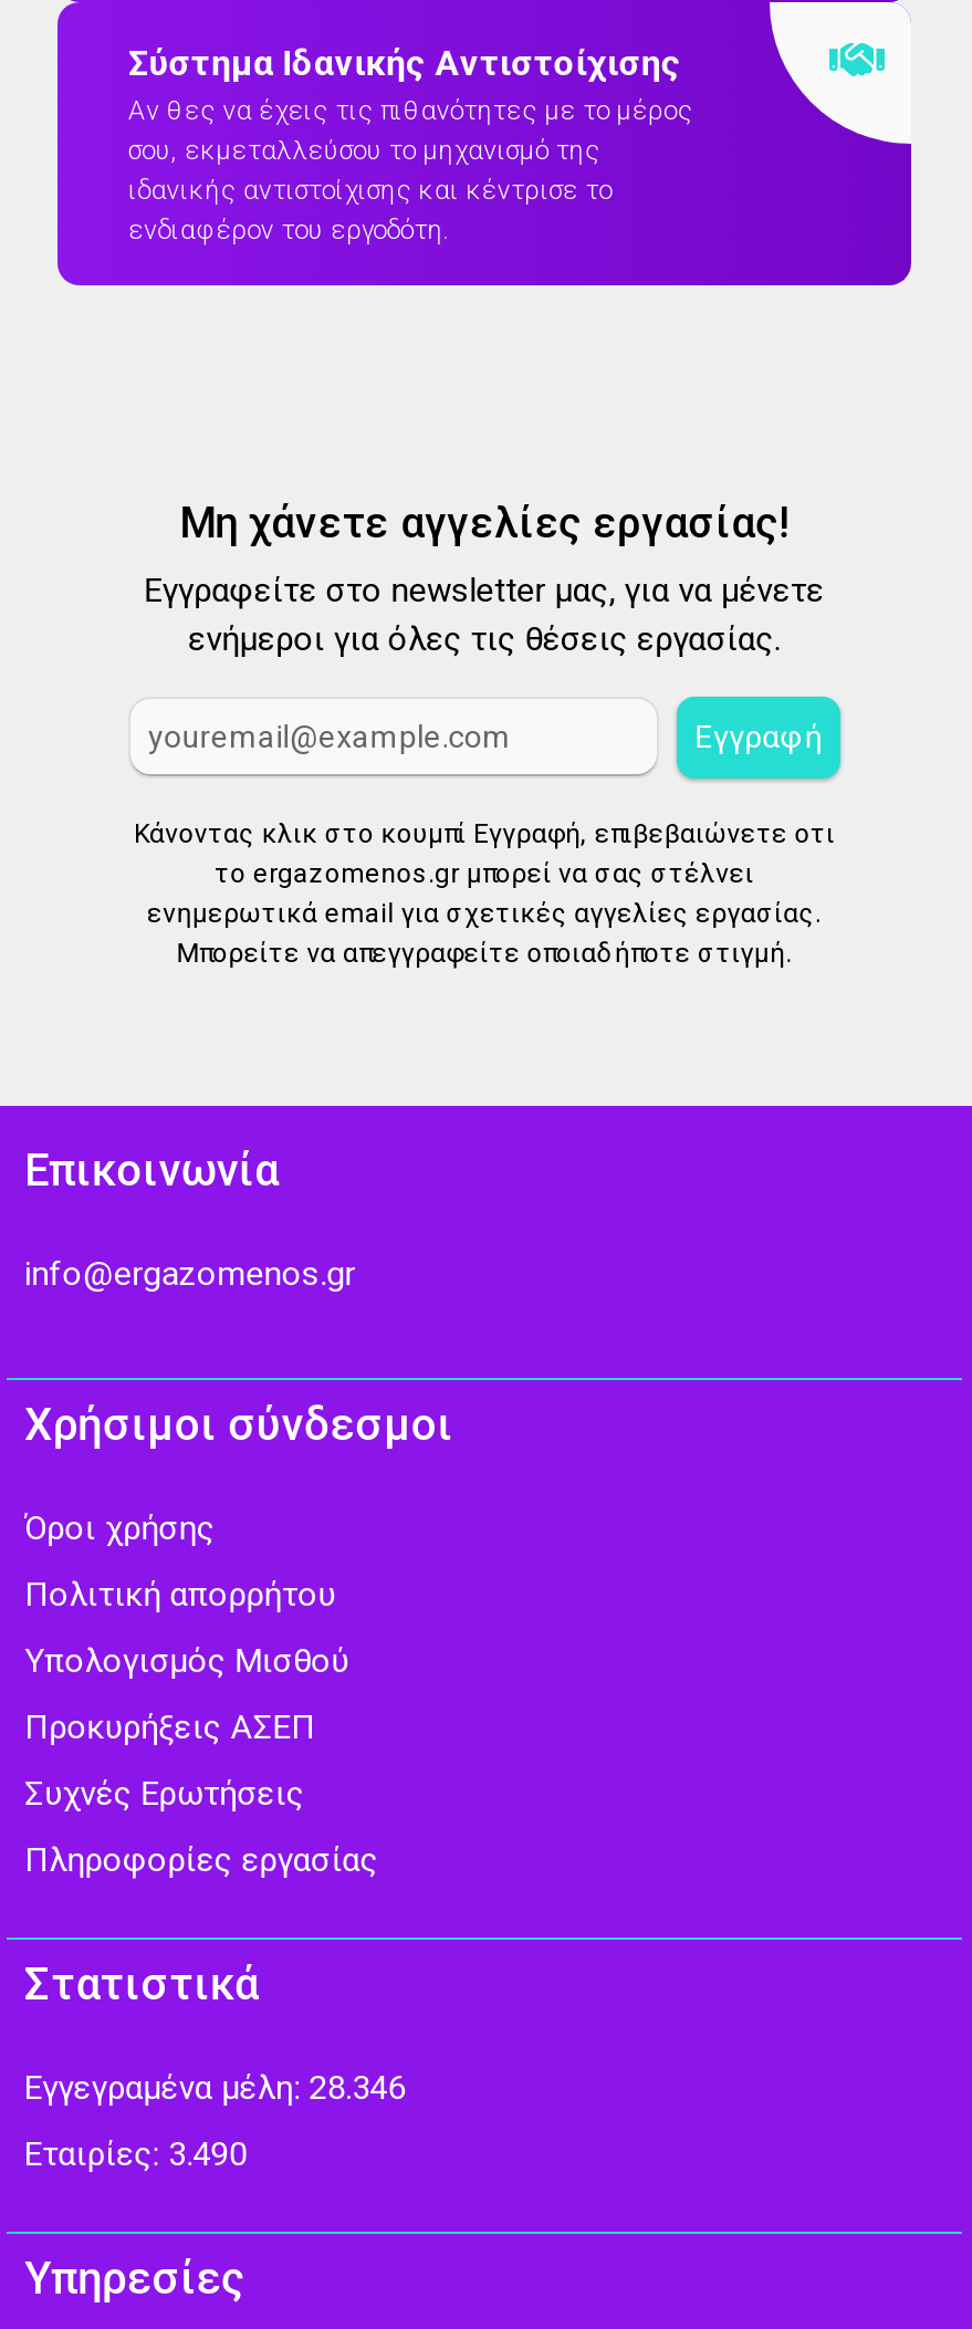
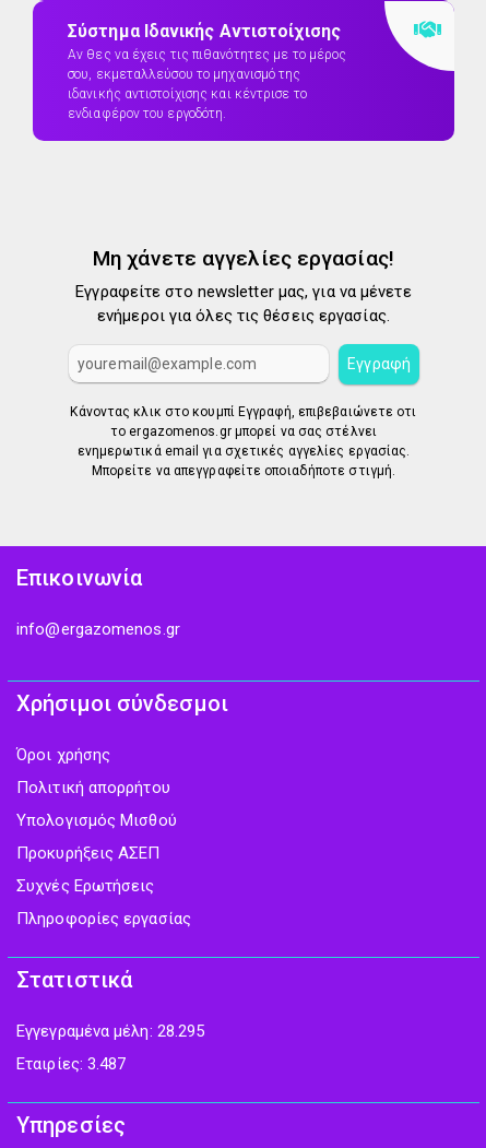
[24,2067,406,2107] Εγγεγραμένα μέλη: 28.346 -> [16,1021,205,1041] Εγγεγραμένα μέλη: 28.295
[24,2133,247,2173] Εταιρίες: 3.490 -> [16,1054,126,1073] Εταιρίες: 3.487

